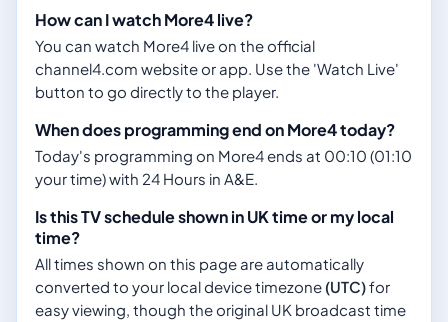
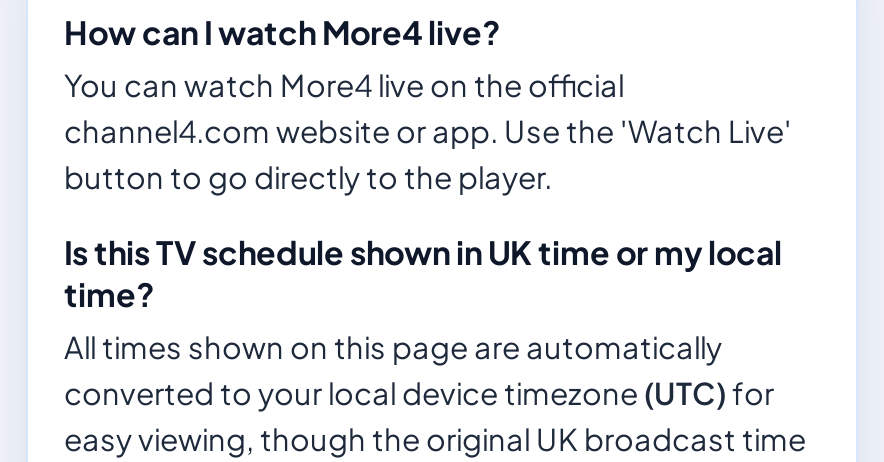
[35,119,412,188] When does programming end on More4 today? | Today's programming on More4 ends at 00:10 (01:10 | your time) with 24 Hours in A&E. -> none

